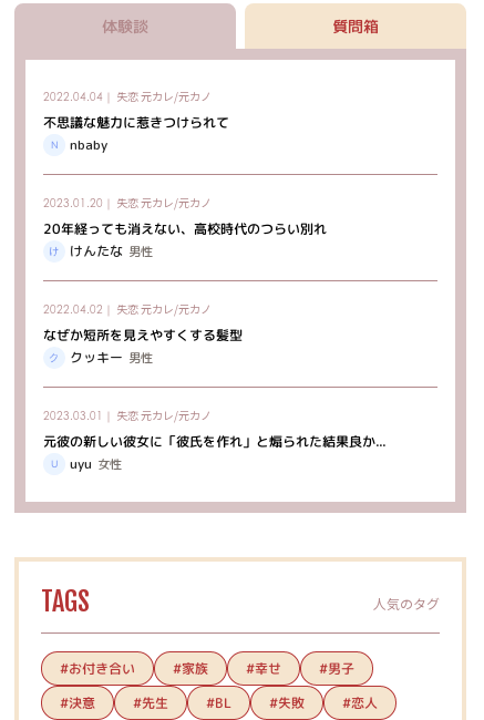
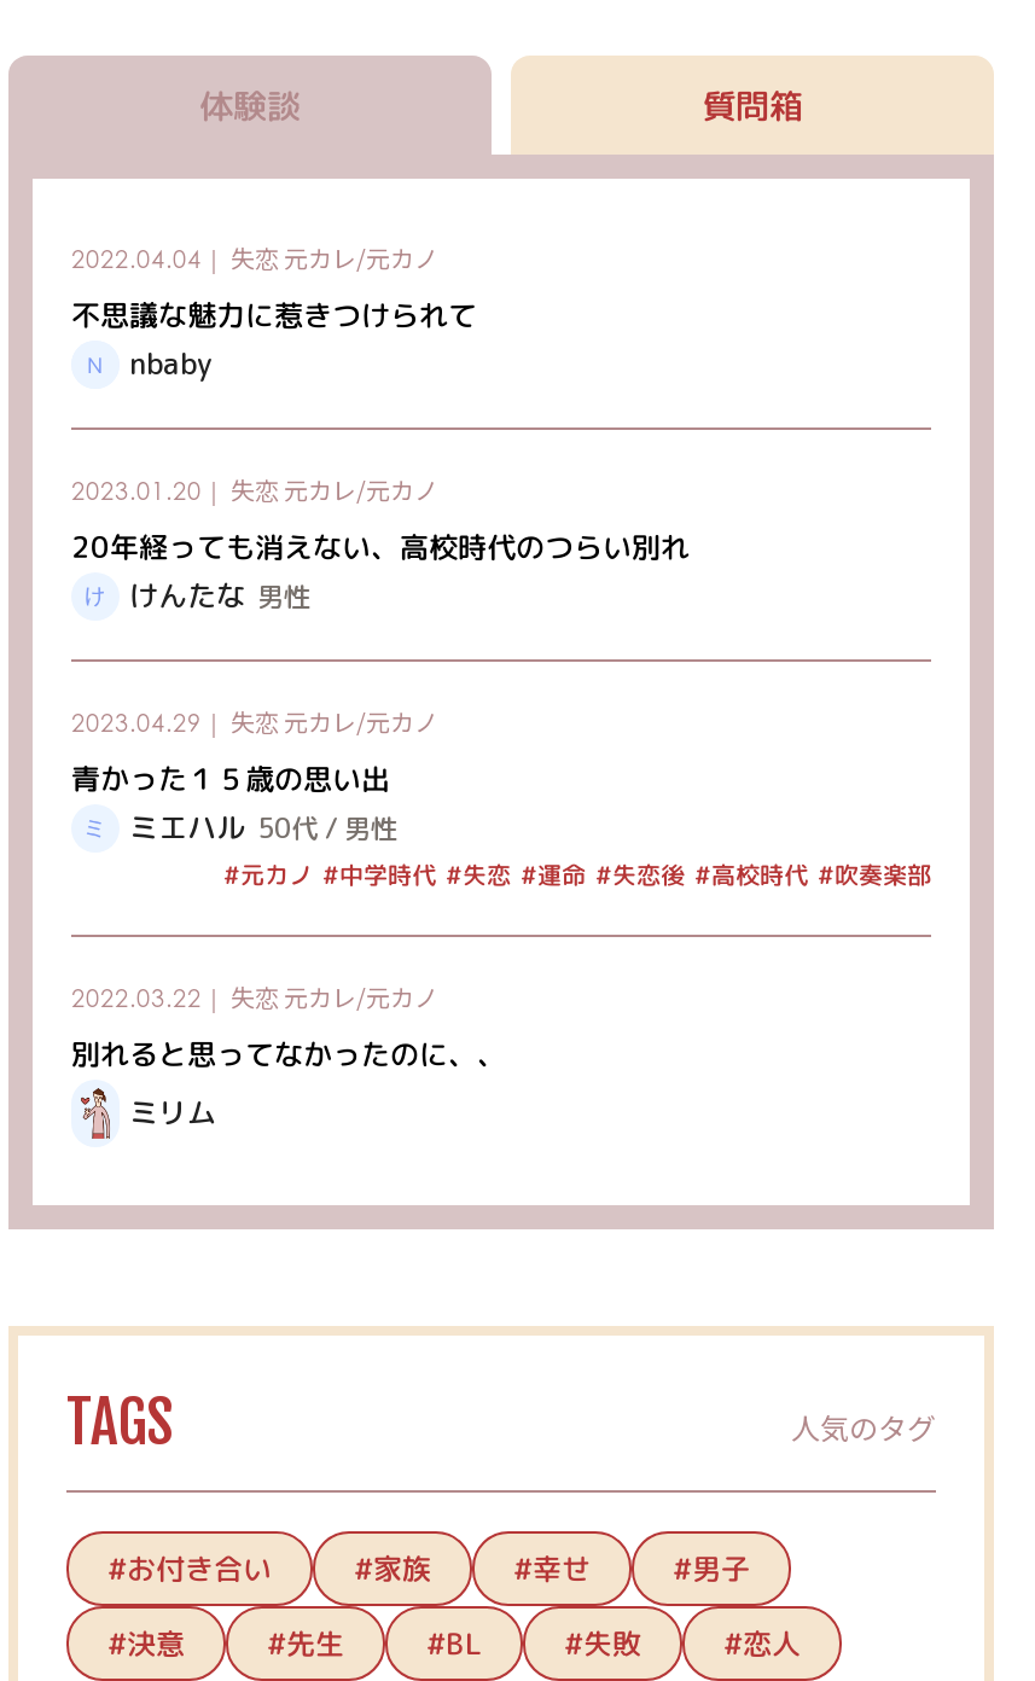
[43,300,212,317] 2022.04.02｜ 失恋 元カレ/元カノ -> [71,703,438,739] 2023.04.29｜ 失恋 元カレ/元カノ
[43,326,243,367] なぜか短所を見えやすくする髪型 | クッキー 男性 -> [71,758,931,891] 青かった１５歳の思い出 | ミエハル 50代 /男性 | #元カノ #中学時代 #失恋 #運命 #失恋後 #高校時代 #吹奏楽部
[43,407,212,423] 2023.03.01｜ 失恋 元カレ/元カノ -> [71,978,438,1014] 2022.03.22｜ 失恋 元カレ/元カノ
[43,432,385,473] 元彼の新しい彼女に「彼氏を作れ」と煽られた結果良か... | uyu 女性 -> [71,1033,506,1133] 別れると思ってなかったのに、、 | ミリム

